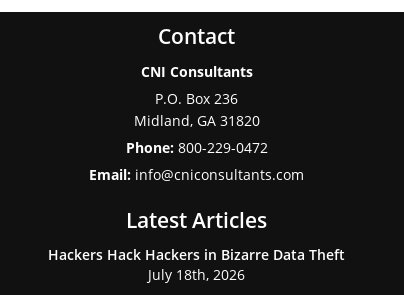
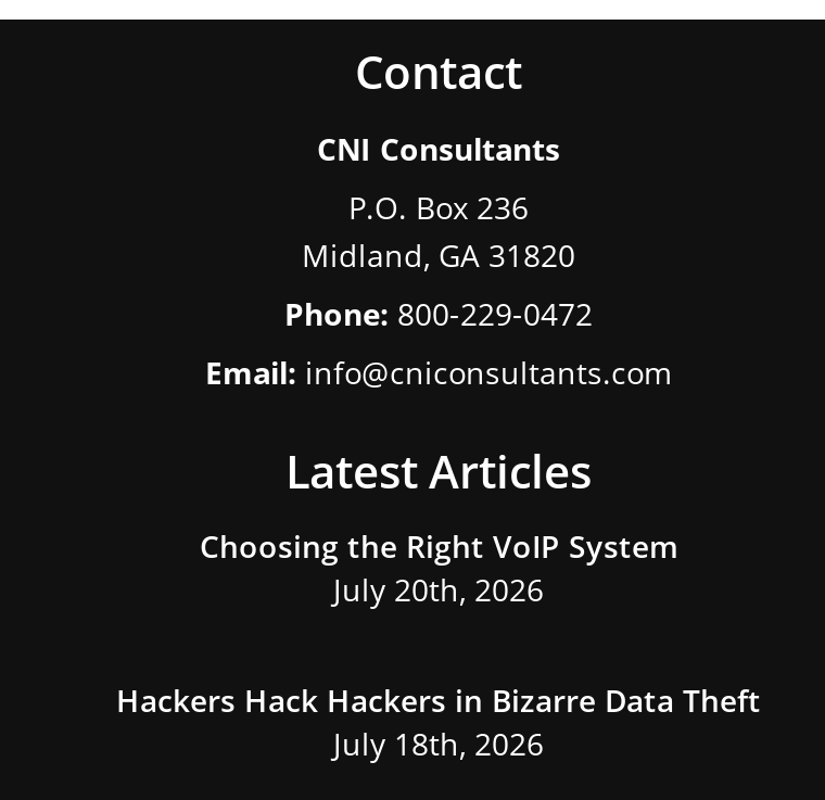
none -> [200,525,677,610] Choosing the Right VoIP System | July 20th, 2026

